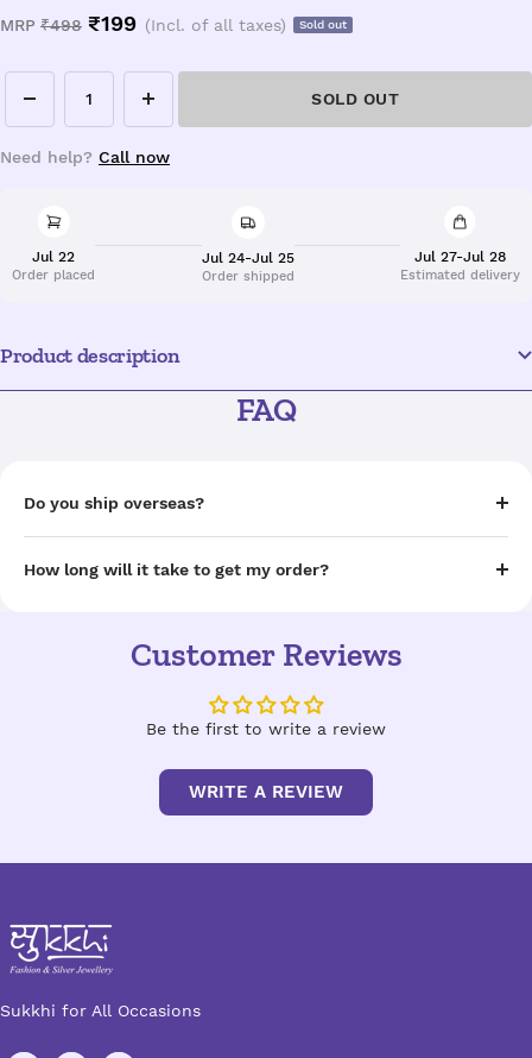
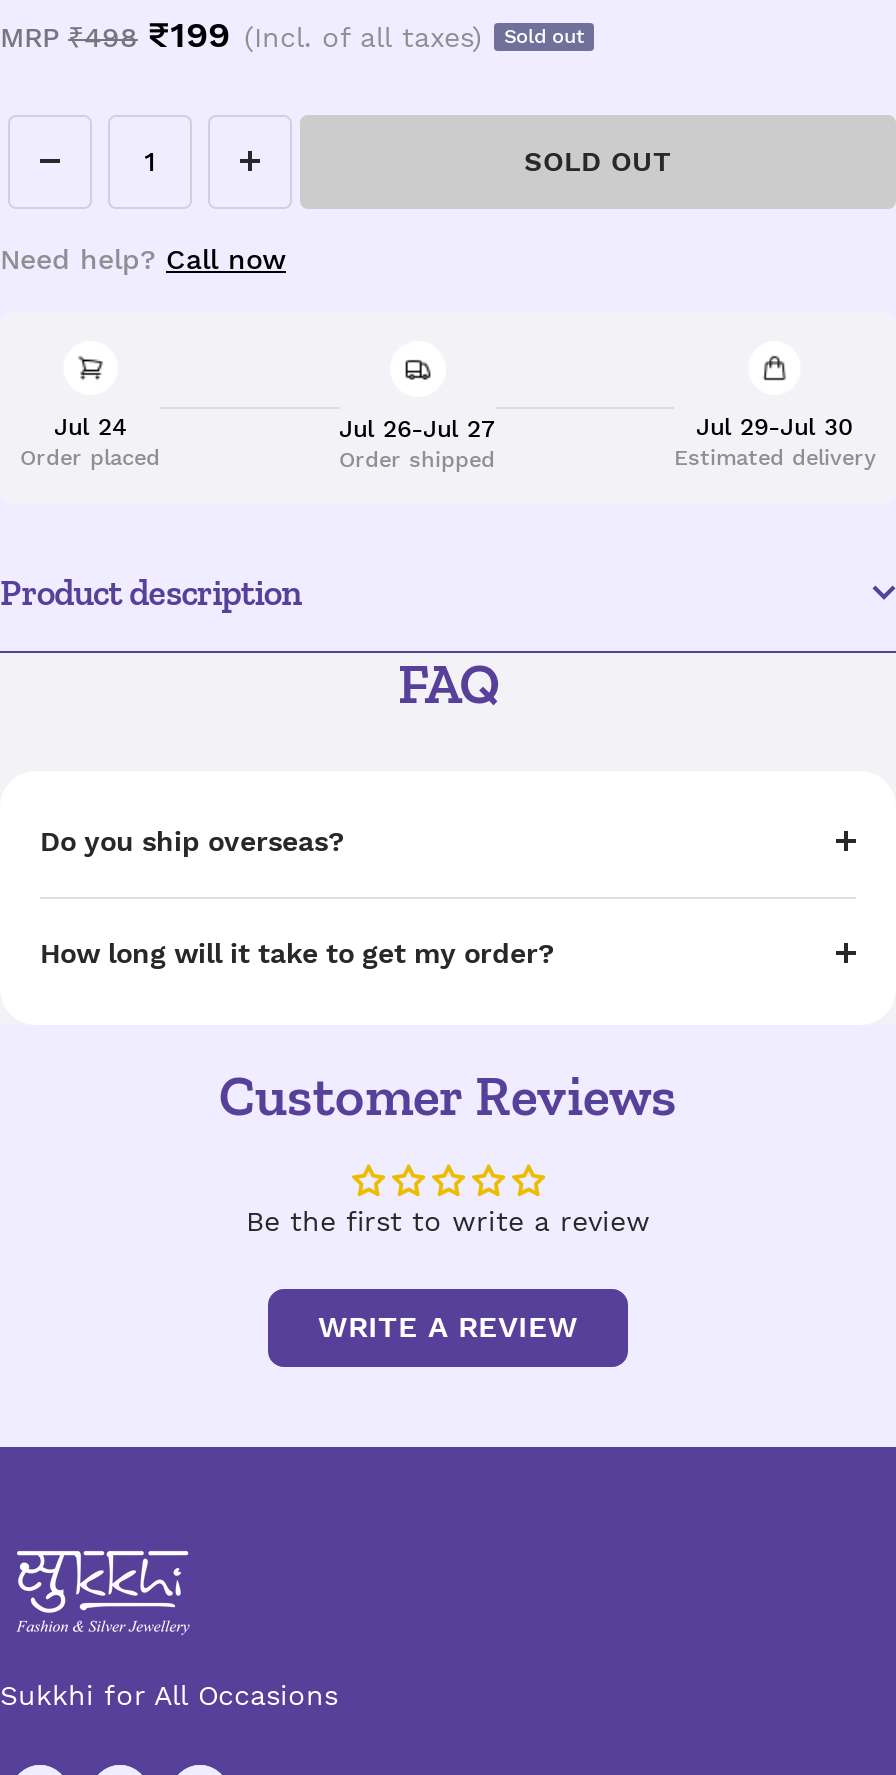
[32,248,75,265] Jul 22 -> [54,412,126,440] Jul 24
[201,249,294,266] Jul 24-Jul 25 -> [339,414,495,442] Jul 26-Jul 27
[414,248,506,265] Jul 27-Jul 28 -> [696,412,854,440] Jul 29-Jul 30

